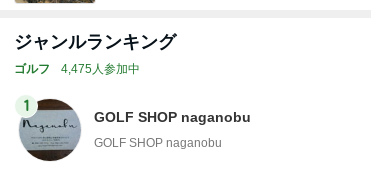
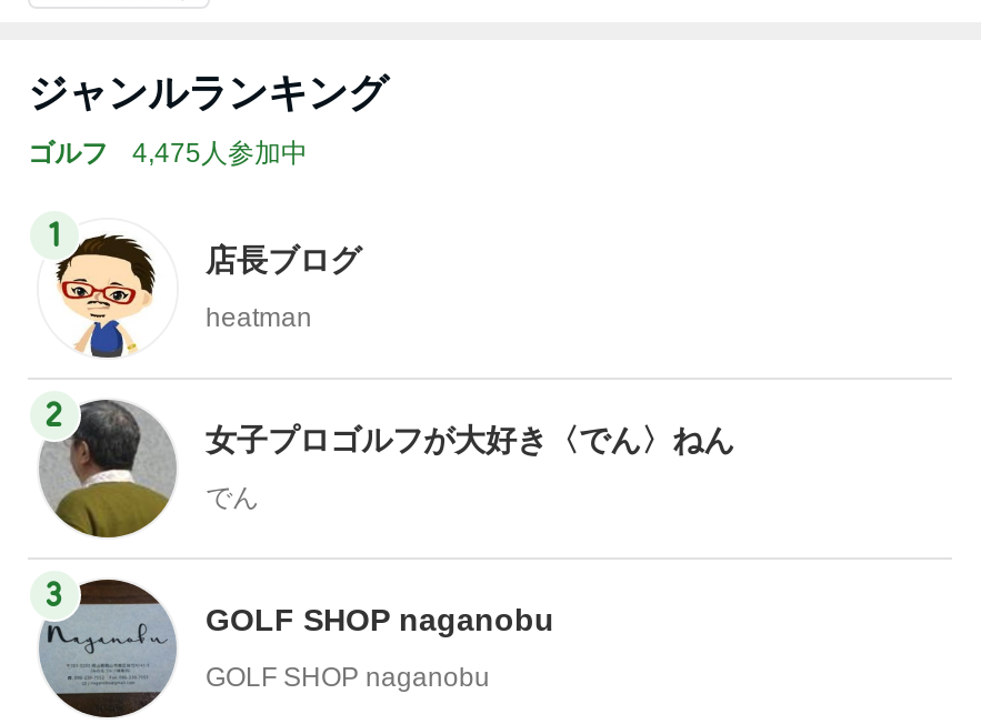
none -> [37,398,174,540] [image]
none -> [39,220,734,610] [image] | 店長ブログ | heatman | 2 | 女子プロゴルフが大好き〈でん〉ねん | でん | 3

